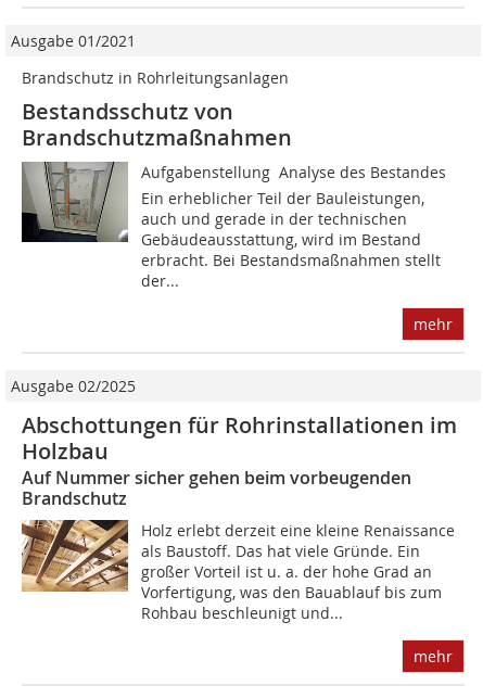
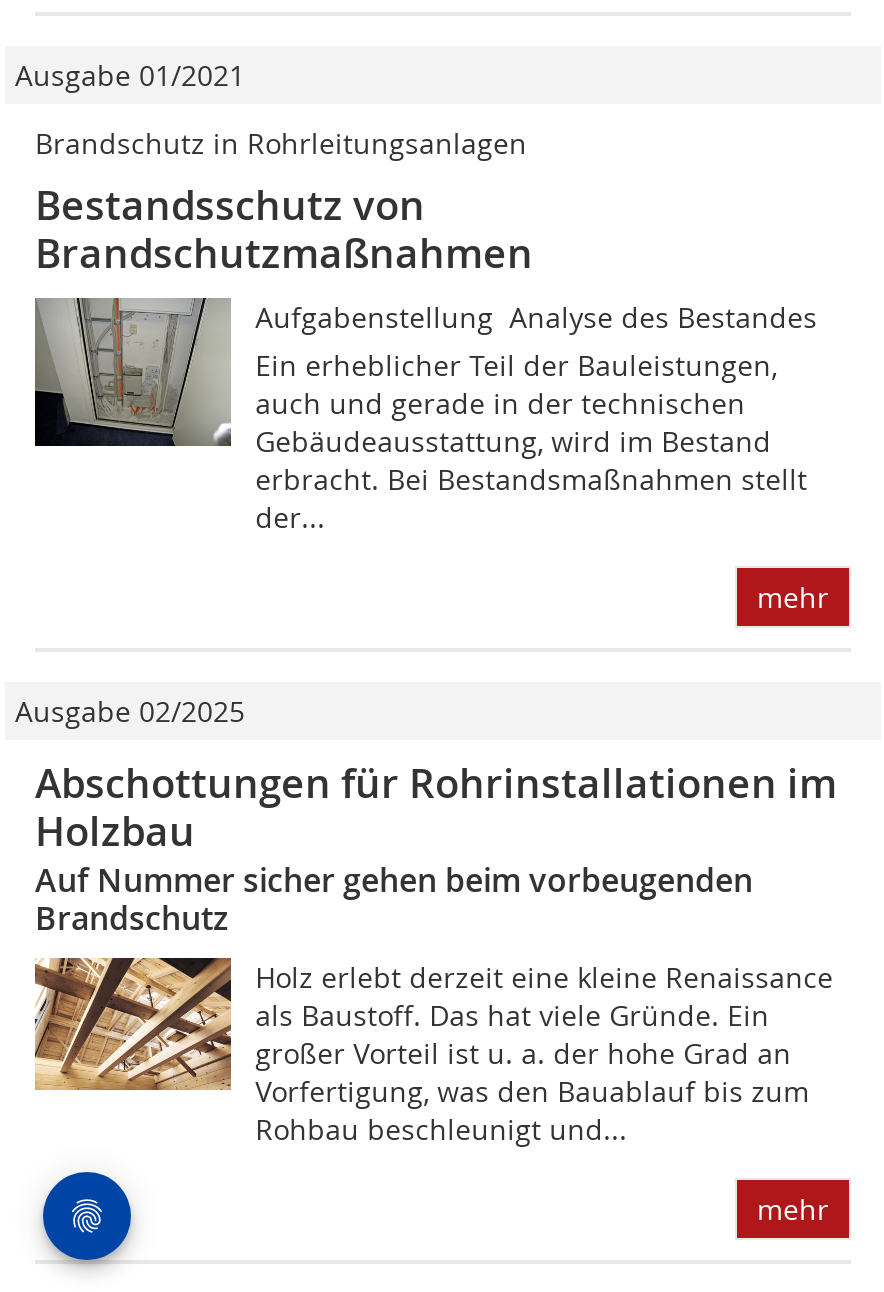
none -> [39,1170,135,1270] [image]

